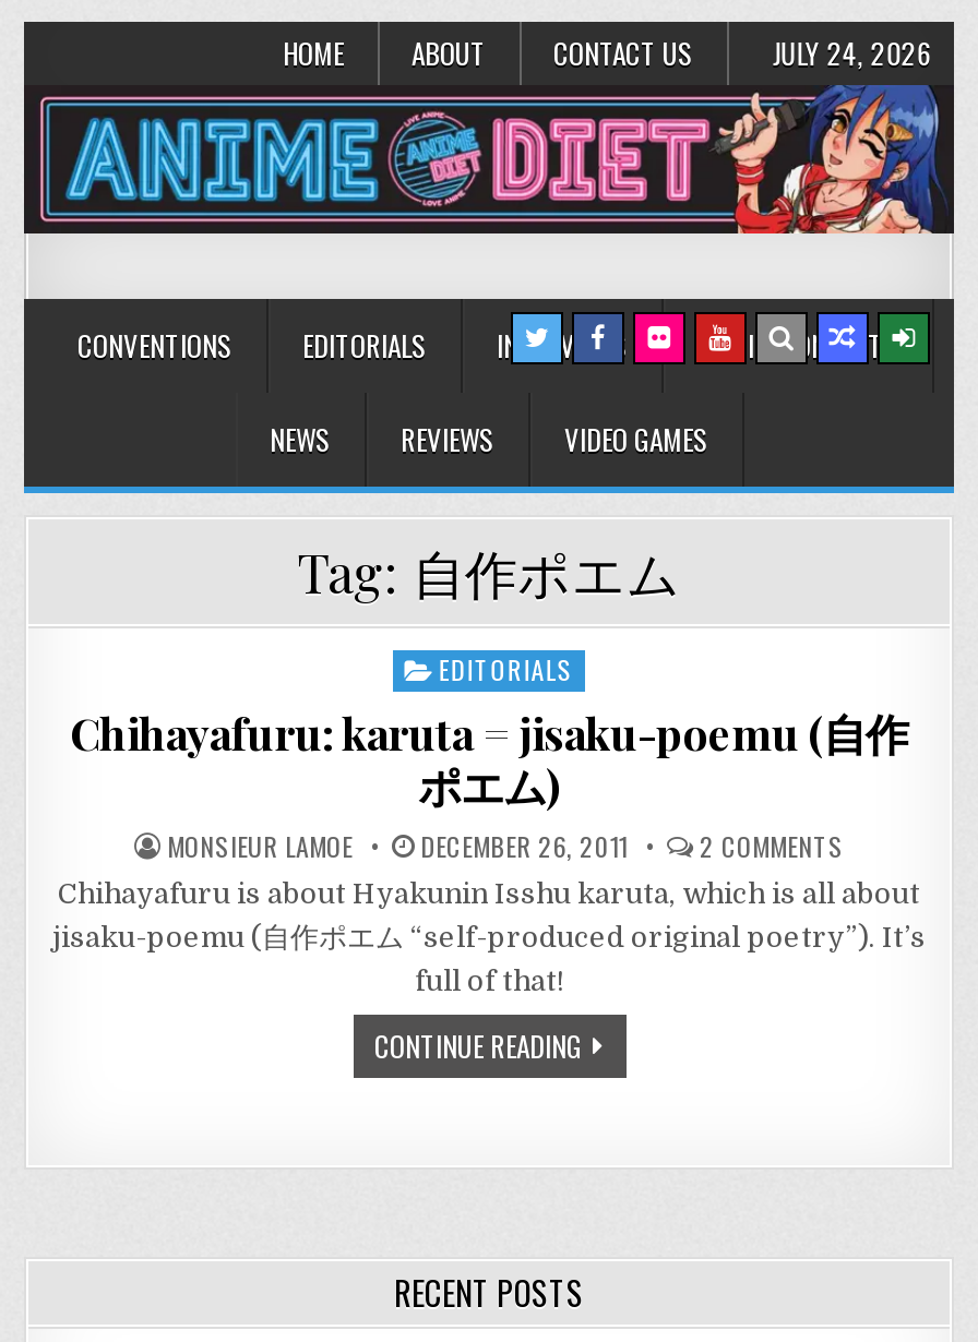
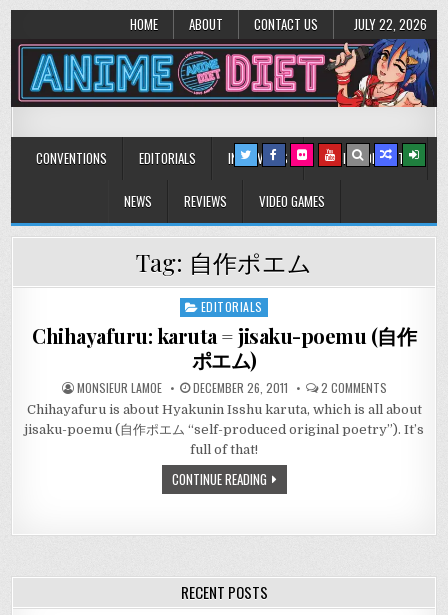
[283,31,932,74] HOME ABOUT CONTACT US JULY 24, 2026 -> [129,14,427,34] HOME ABOUT CONTACT US JULY 22, 2026

